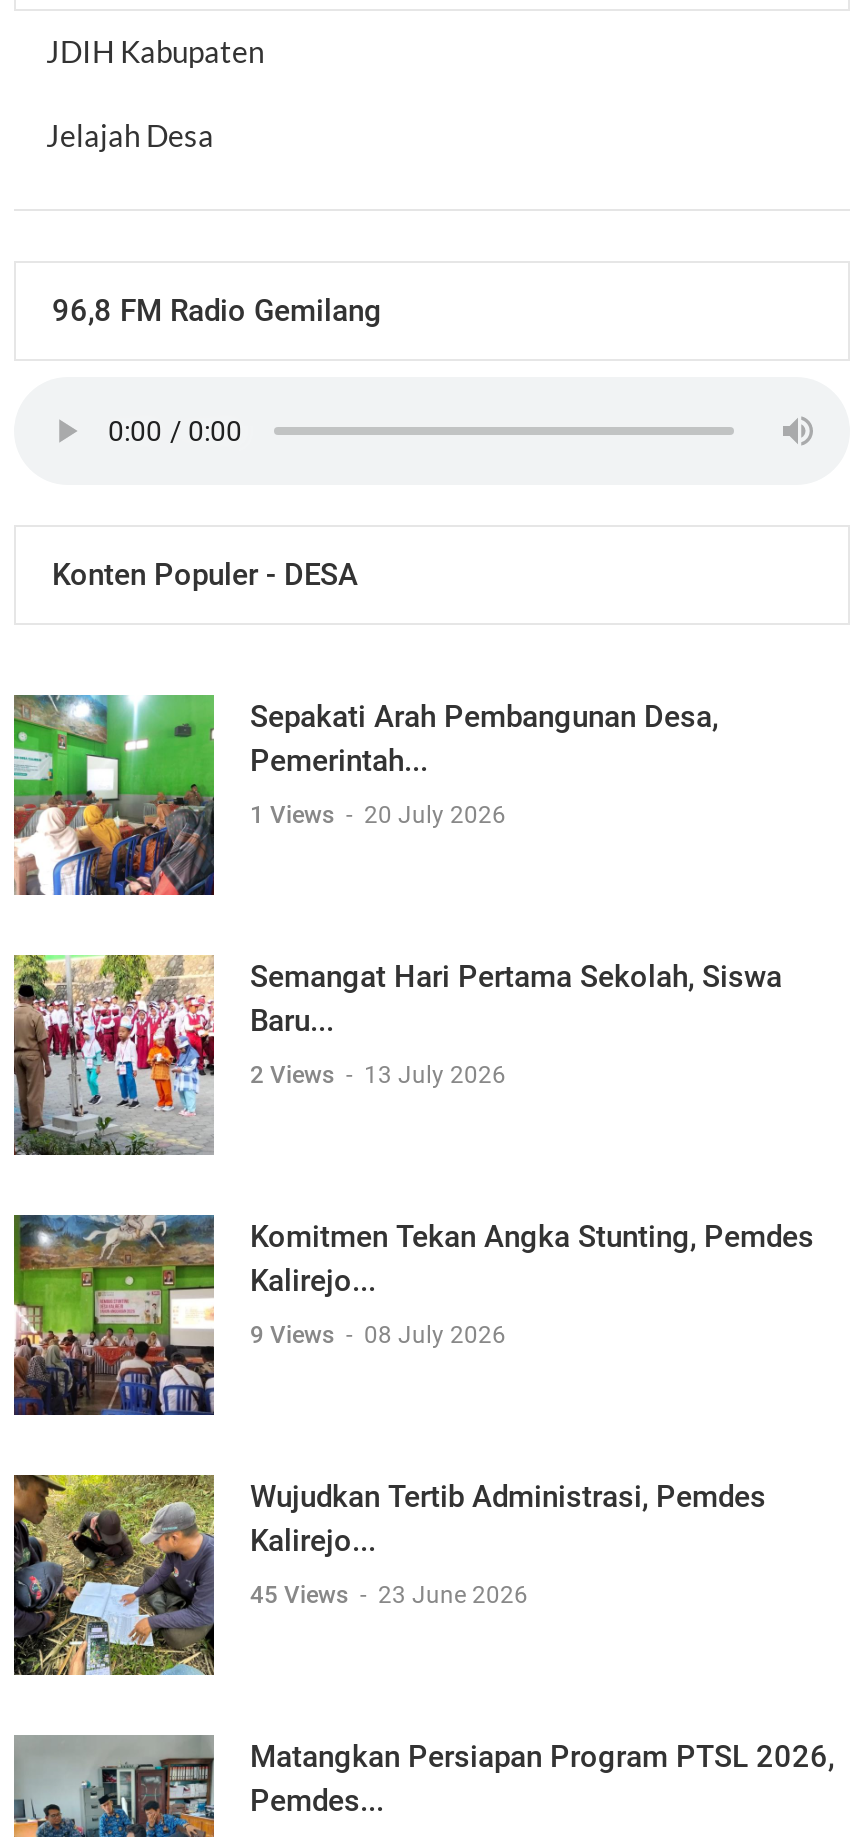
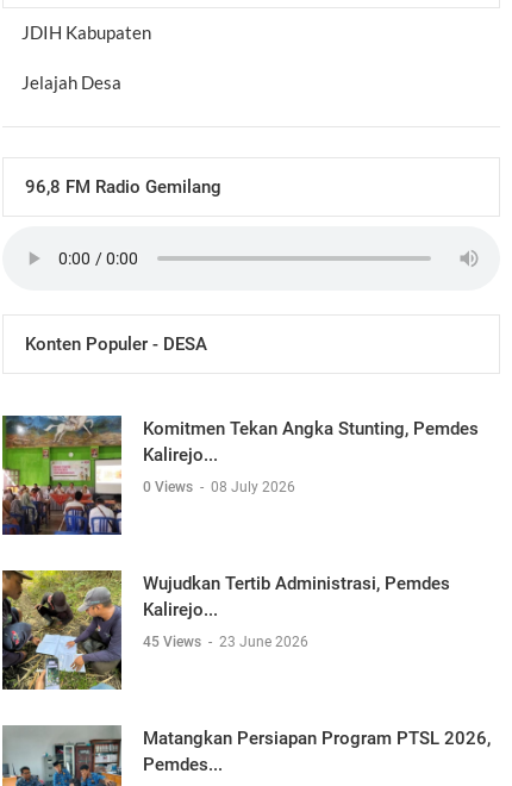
[12,695,718,897] [image] | Sepakati Arah Pembangunan Desa, | Pemerintah... | 1 Views - 20 July 2026 -> none
[12,953,782,1157] [image] | Semangat Hari Pertama Sekolah, Siswa | Baru... | 2 Views - 13 July 2026 -> none
[250,1321,506,1349] 9 Views - 08 July 2026 -> [143,479,295,495] 0 Views - 08 July 2026

